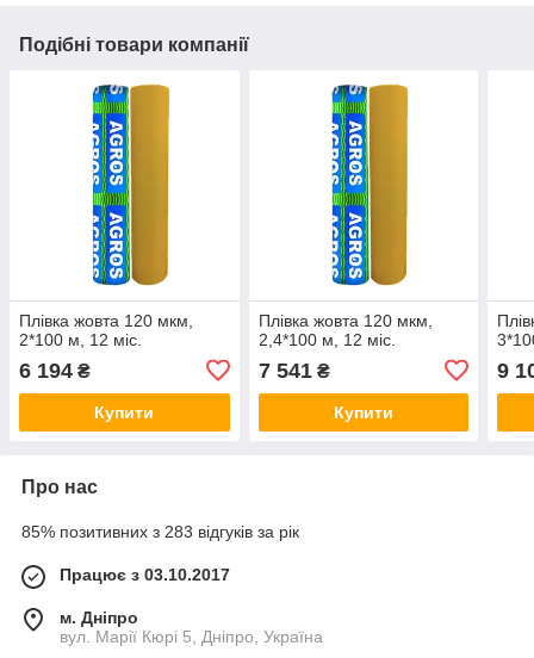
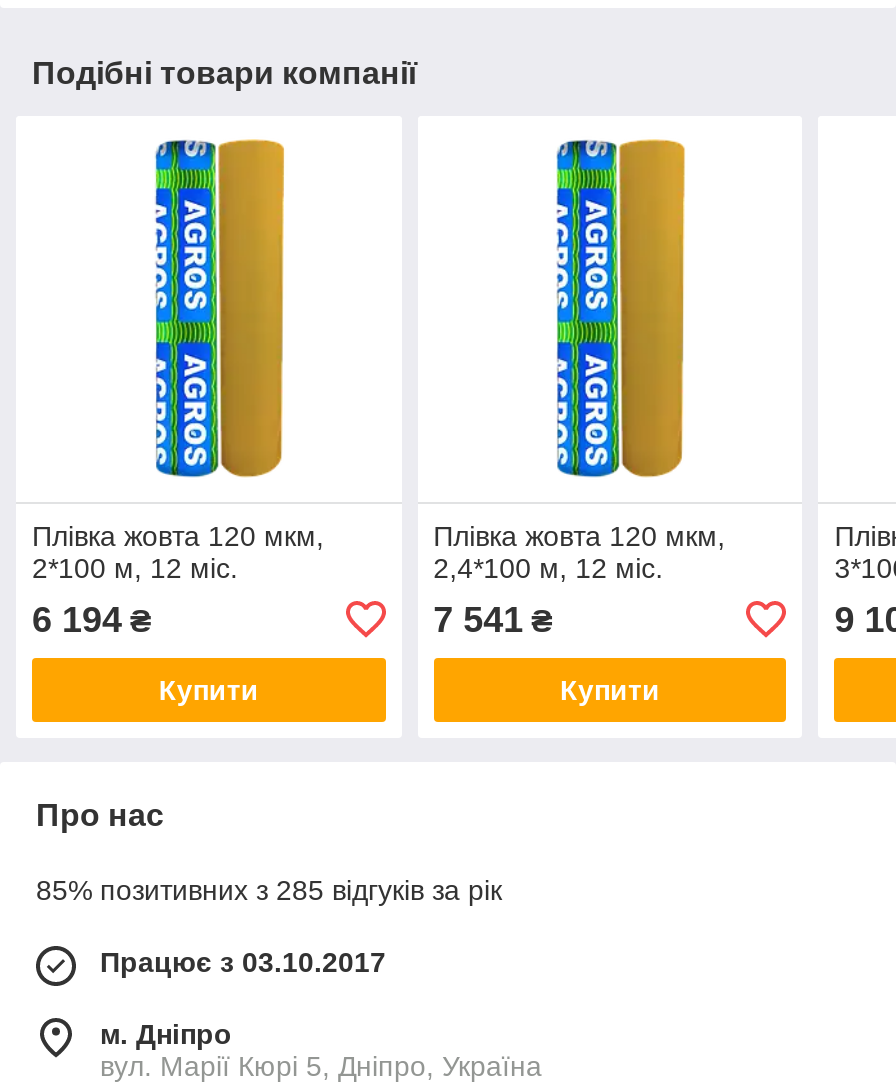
[21,522,299,541] 85% позитивних з 283 відгуків за рік -> [36,874,502,906] 85% позитивних з 285 відгуків за рік

